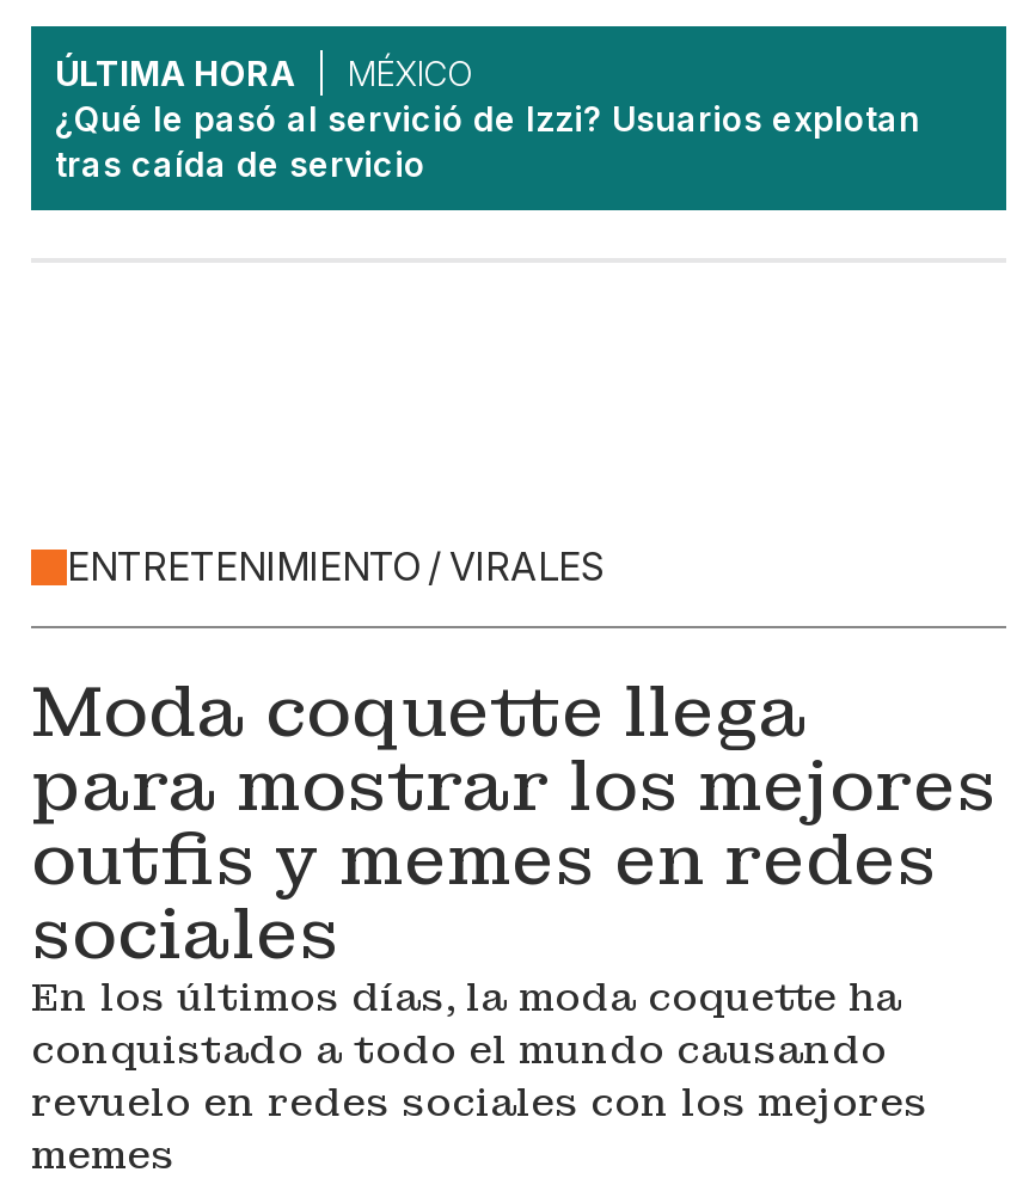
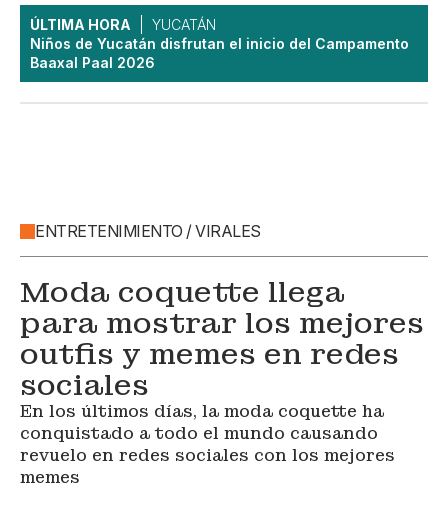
[55,53,920,184] MÉXICO | ¿Qué le pasó al servició de Izzi? Usuarios explotan | tras caída de servicio -> [30,16,409,71] YUCATÁN | Niños de Yucatán disfrutan el inicio del Campamento | Baaxal Paal 2026

